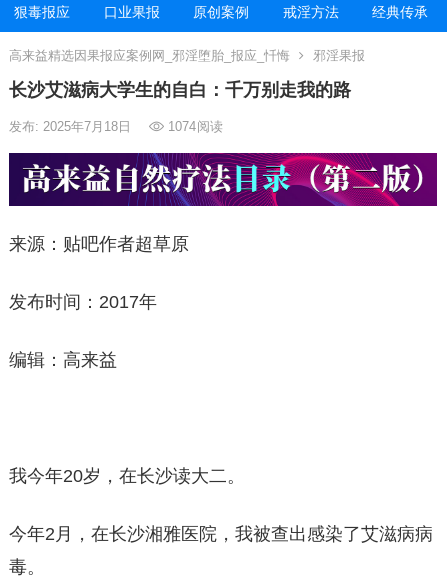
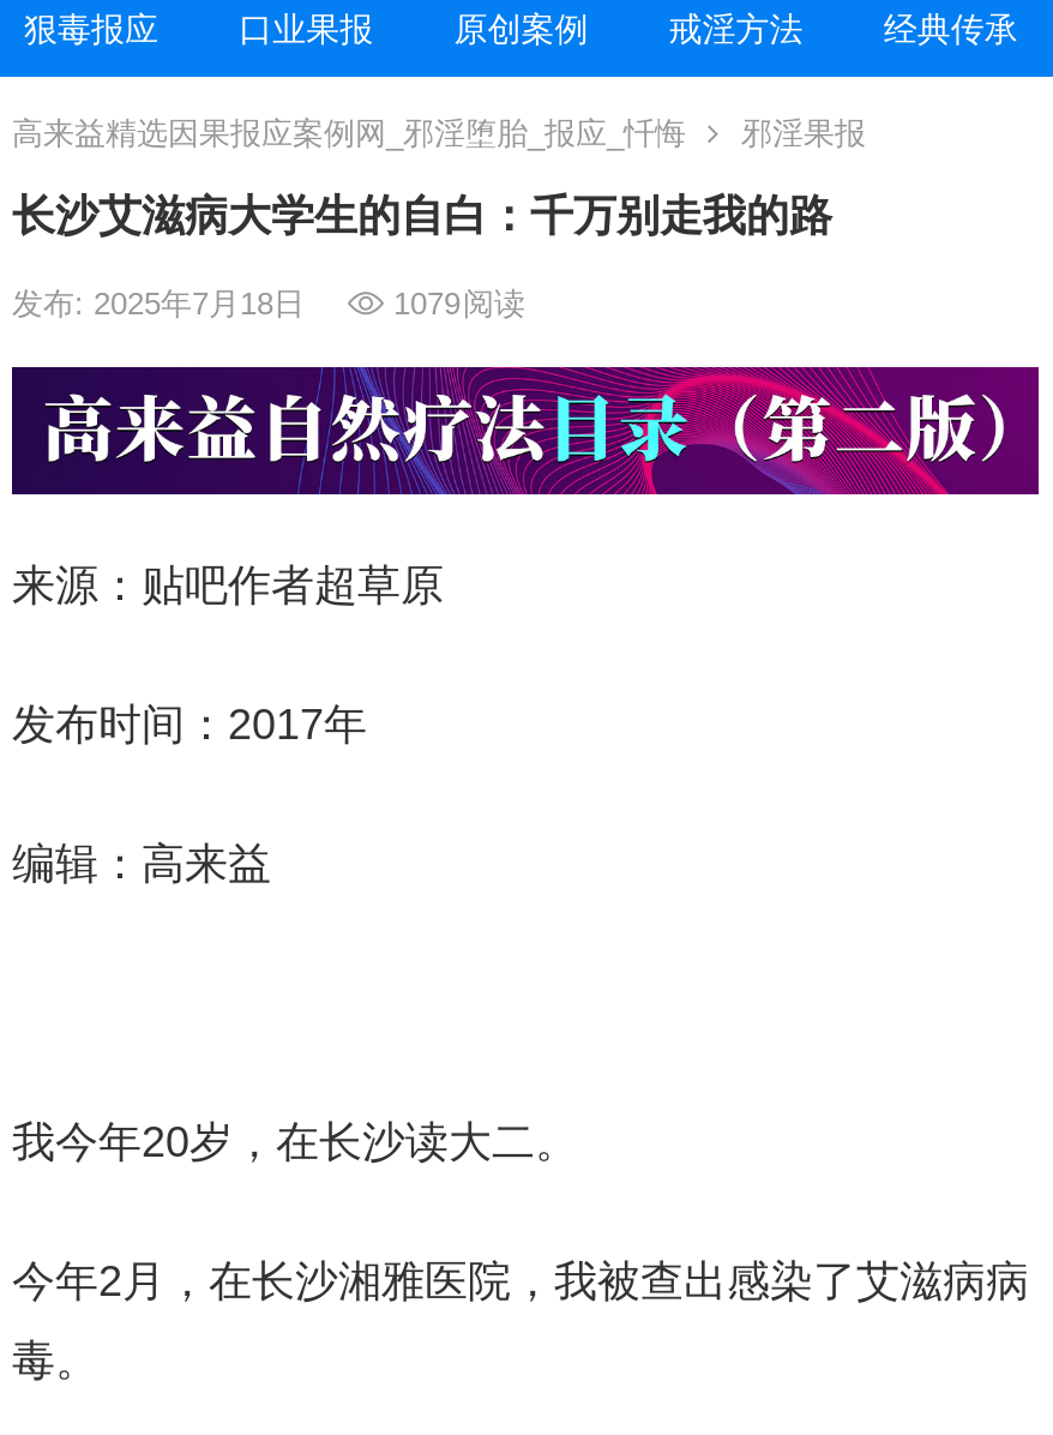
[9,119,223,134] 发布: 2025年7月18日 1074阅读 -> [12,286,525,322] 发布: 2025年7月18日 1079阅读

